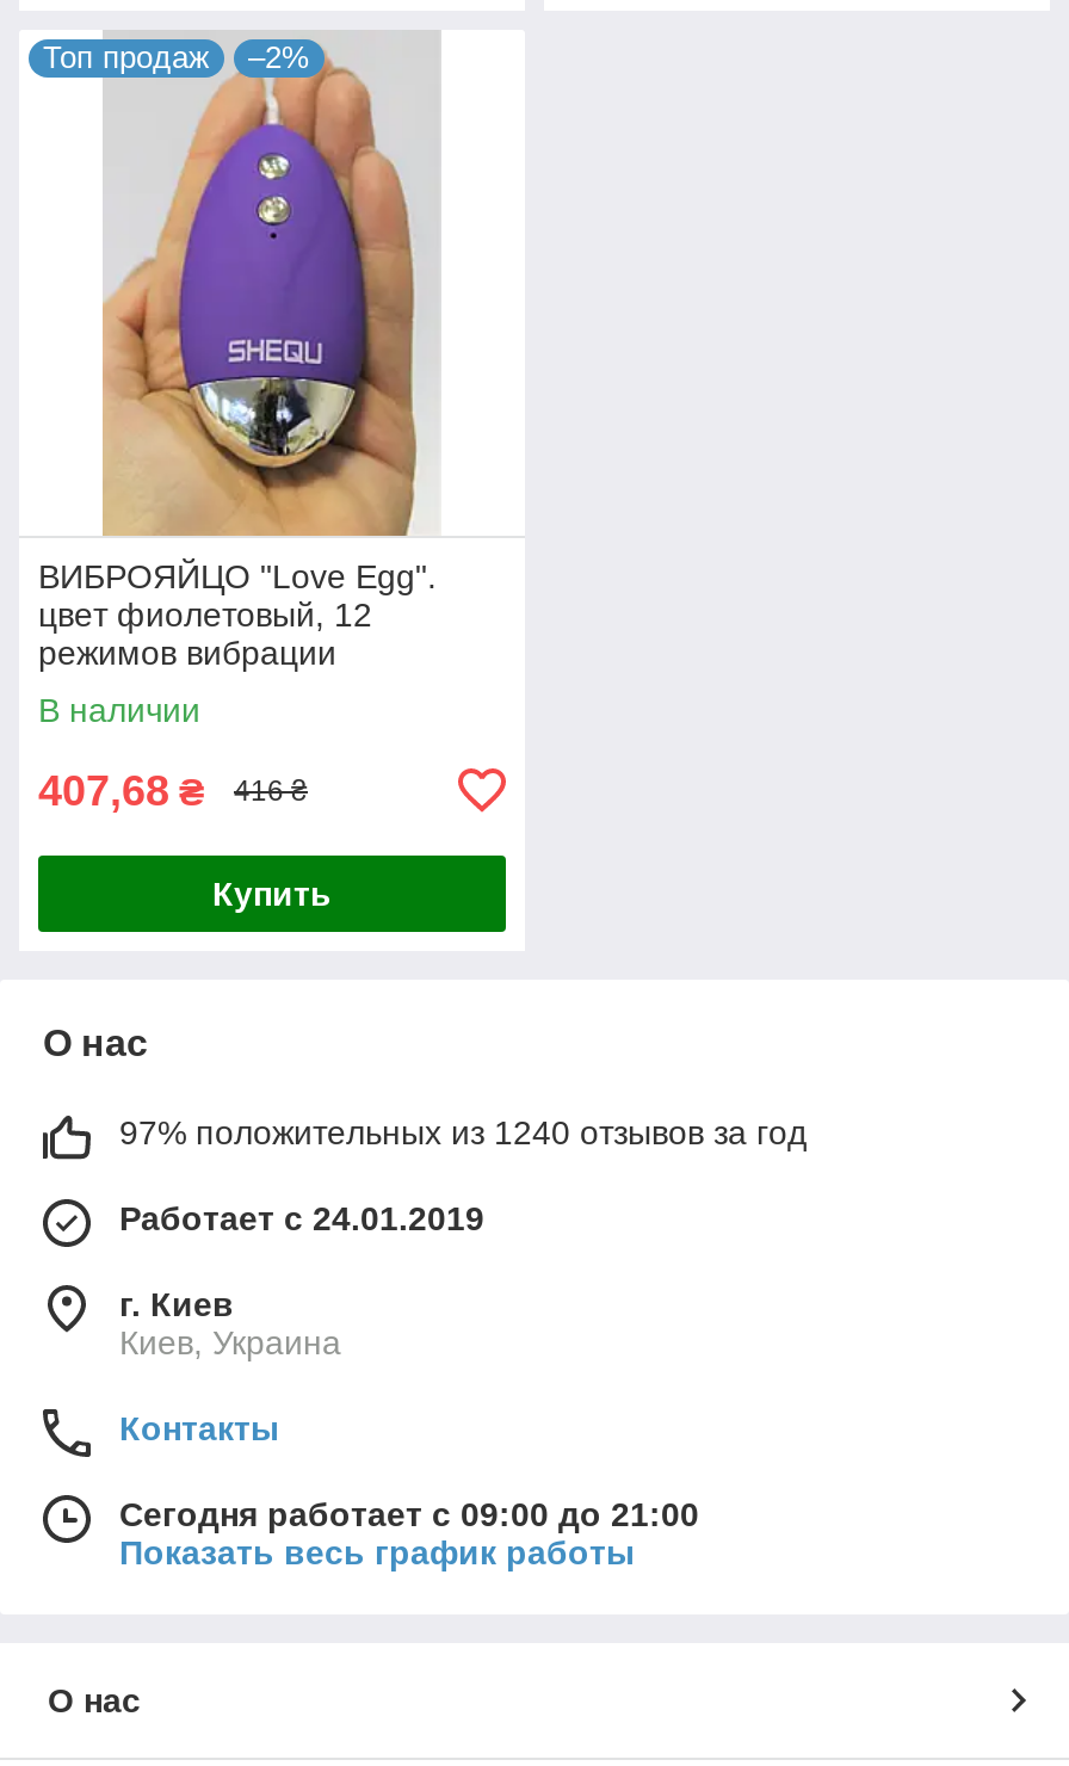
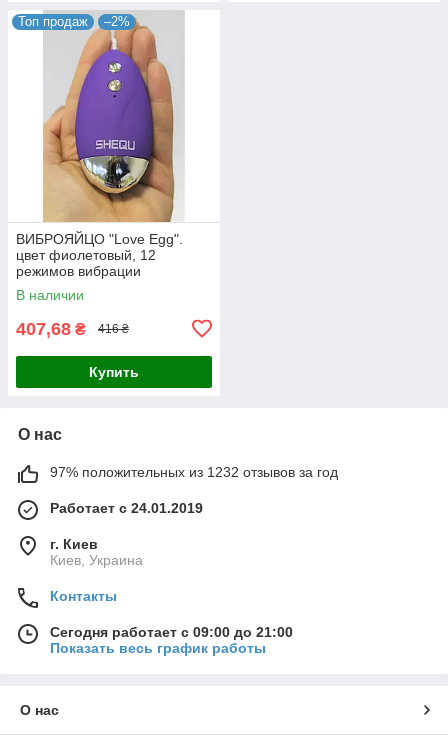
[119,1113,807,1151] 97% положительных из 1240 отзывов за год -> [50,464,338,480] 97% положительных из 1232 отзывов за год

